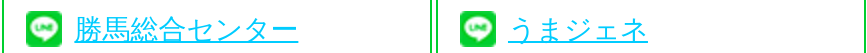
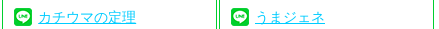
[74,13,298,45] 勝馬総合センター -> [38,9,136,25] カチウマの定理

